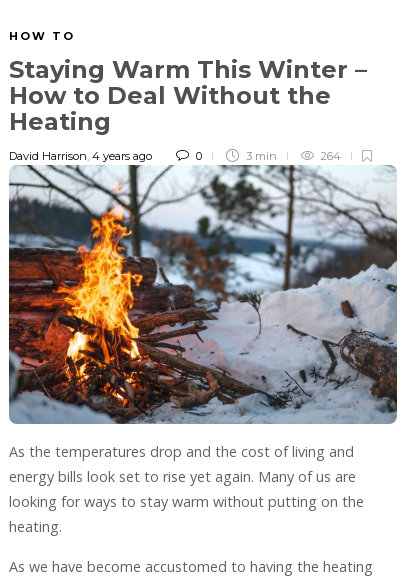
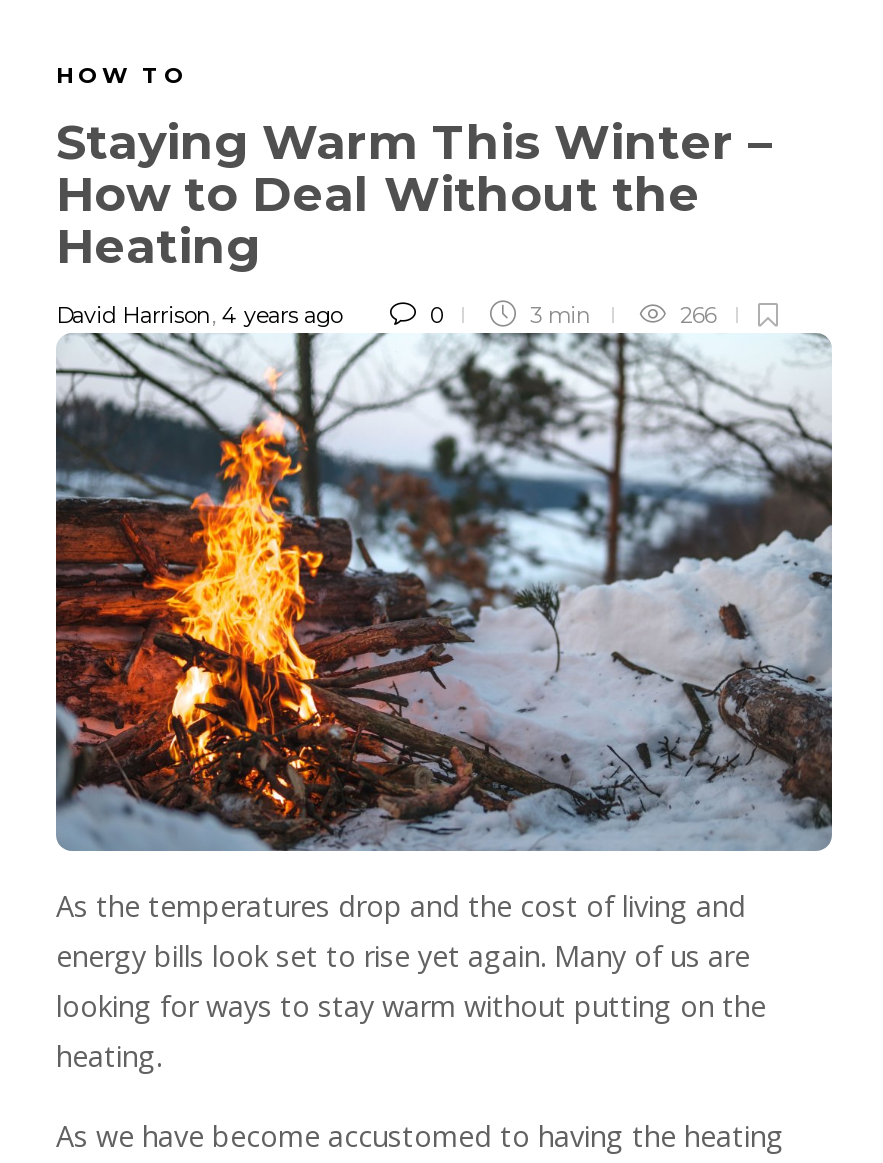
[318,149,341,163] 264 -> [674,301,716,329] 266

